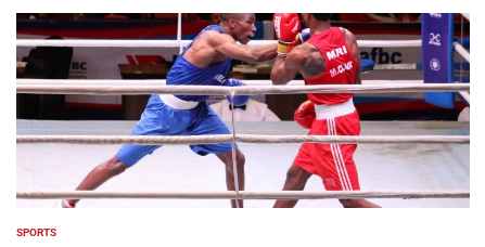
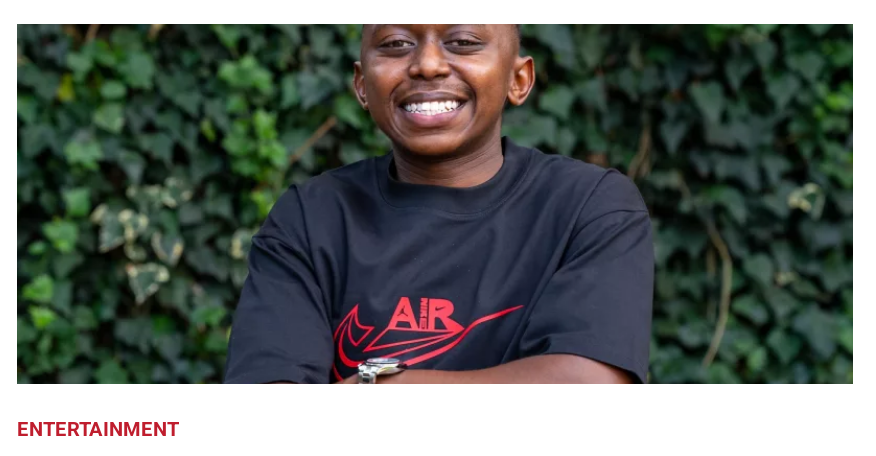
[15,12,471,238] [image] | SPORTS -> [15,22,855,439] [image] | ENTERTAINMENT

